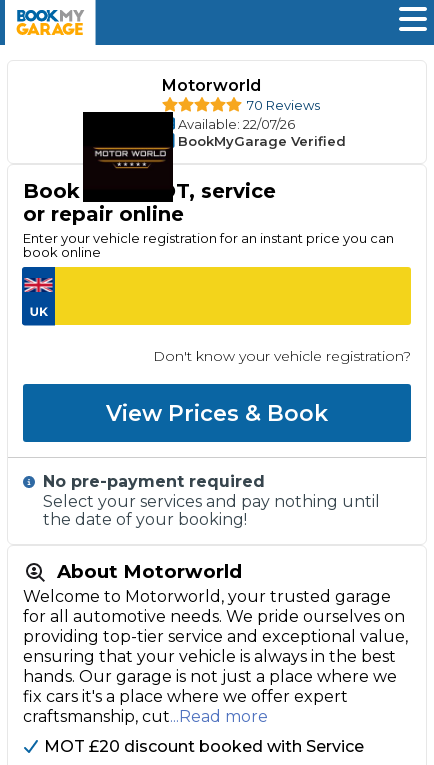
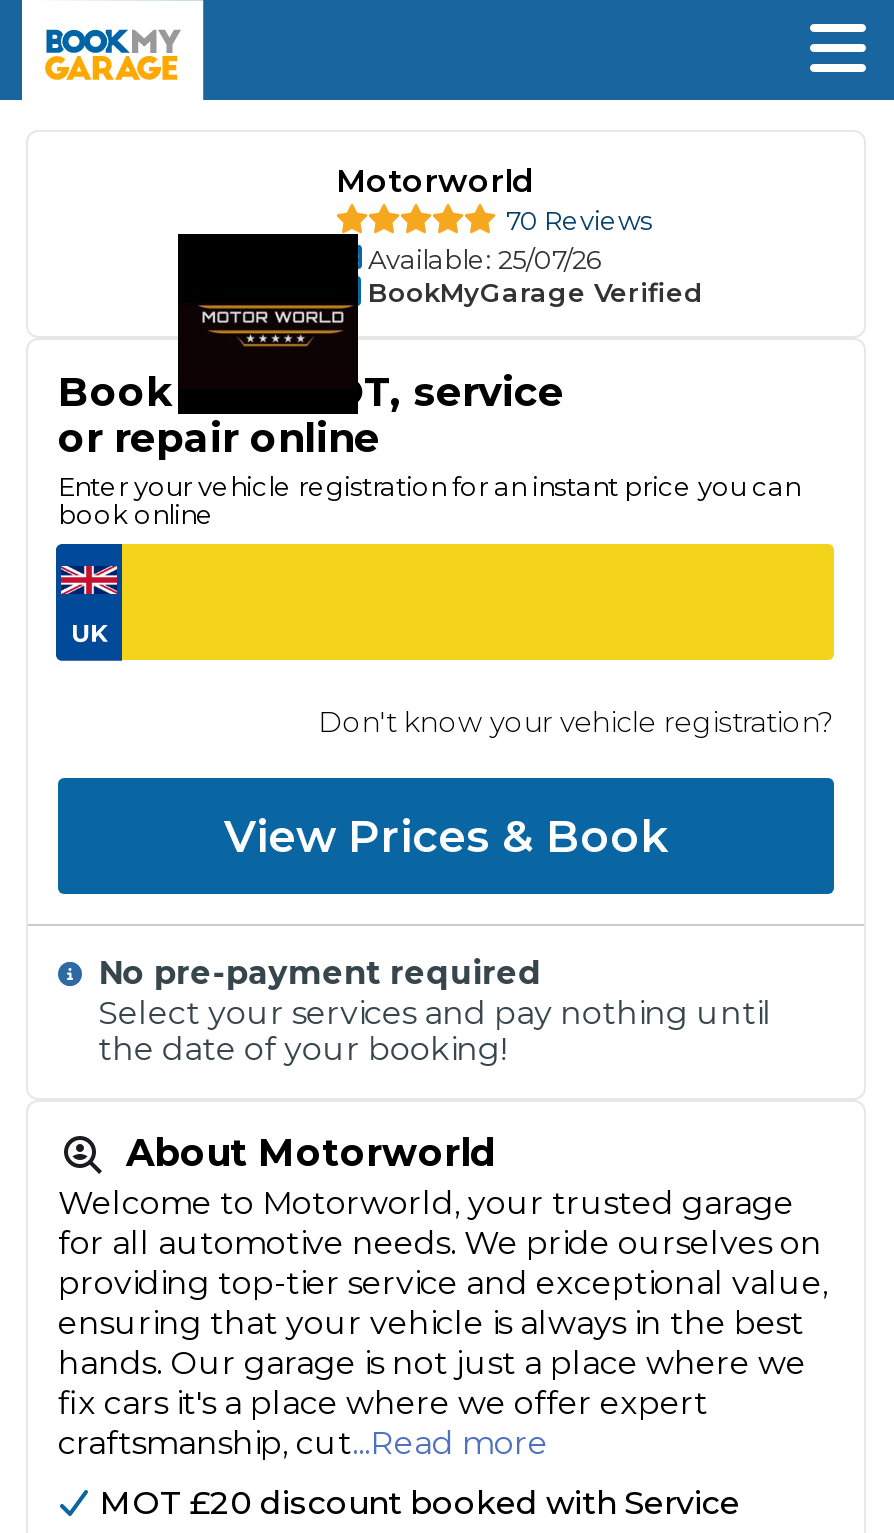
[178,116,295,132] Available: 22/07/26 -> [368,242,602,274] Available: 25/07/26

